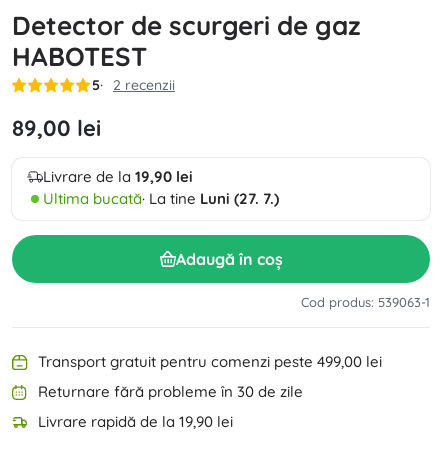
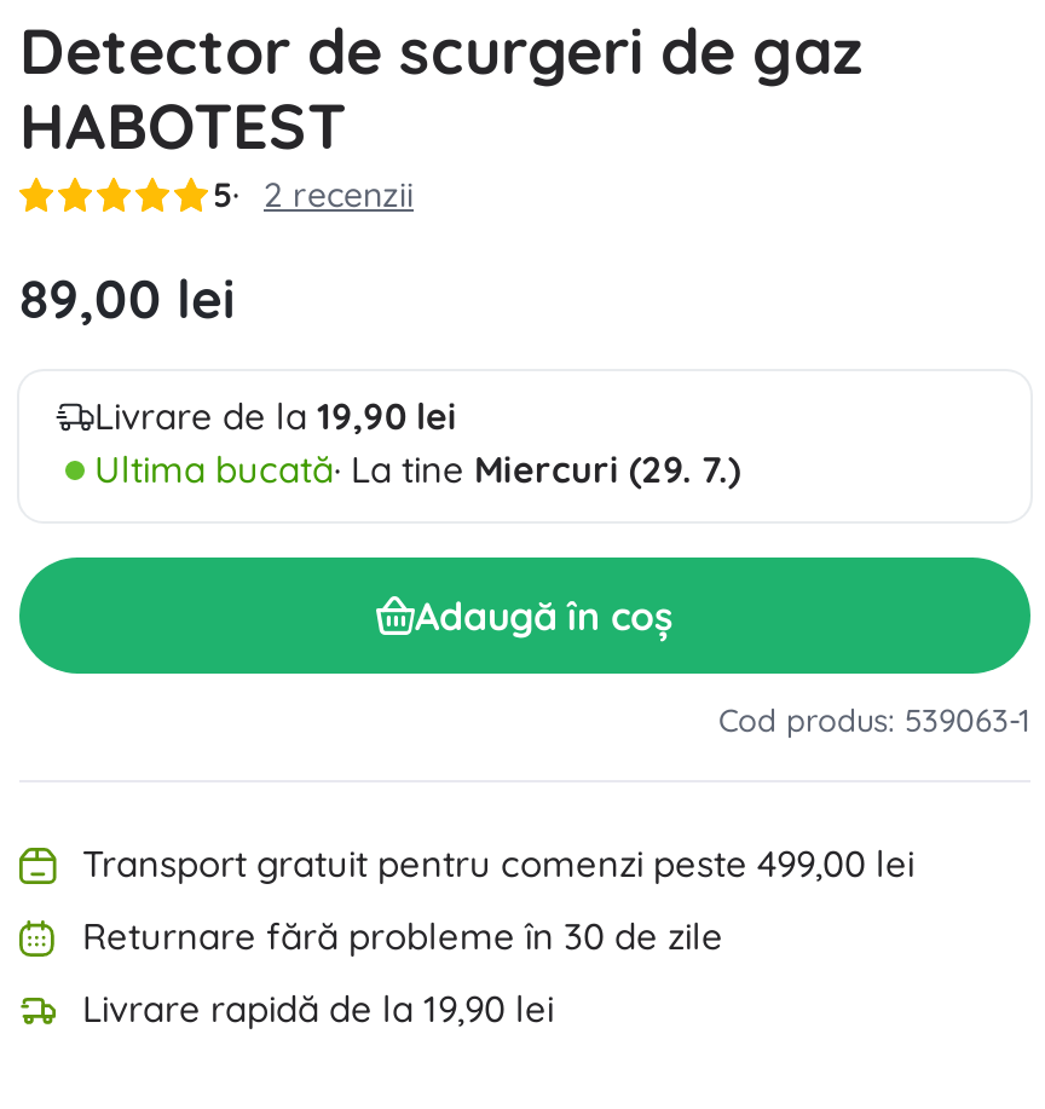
[43,189,279,208] Ultima bucată · La tine Luni (27. 7.) -> [94,446,740,492] Ultima bucată · La tine Miercuri (29. 7.)

